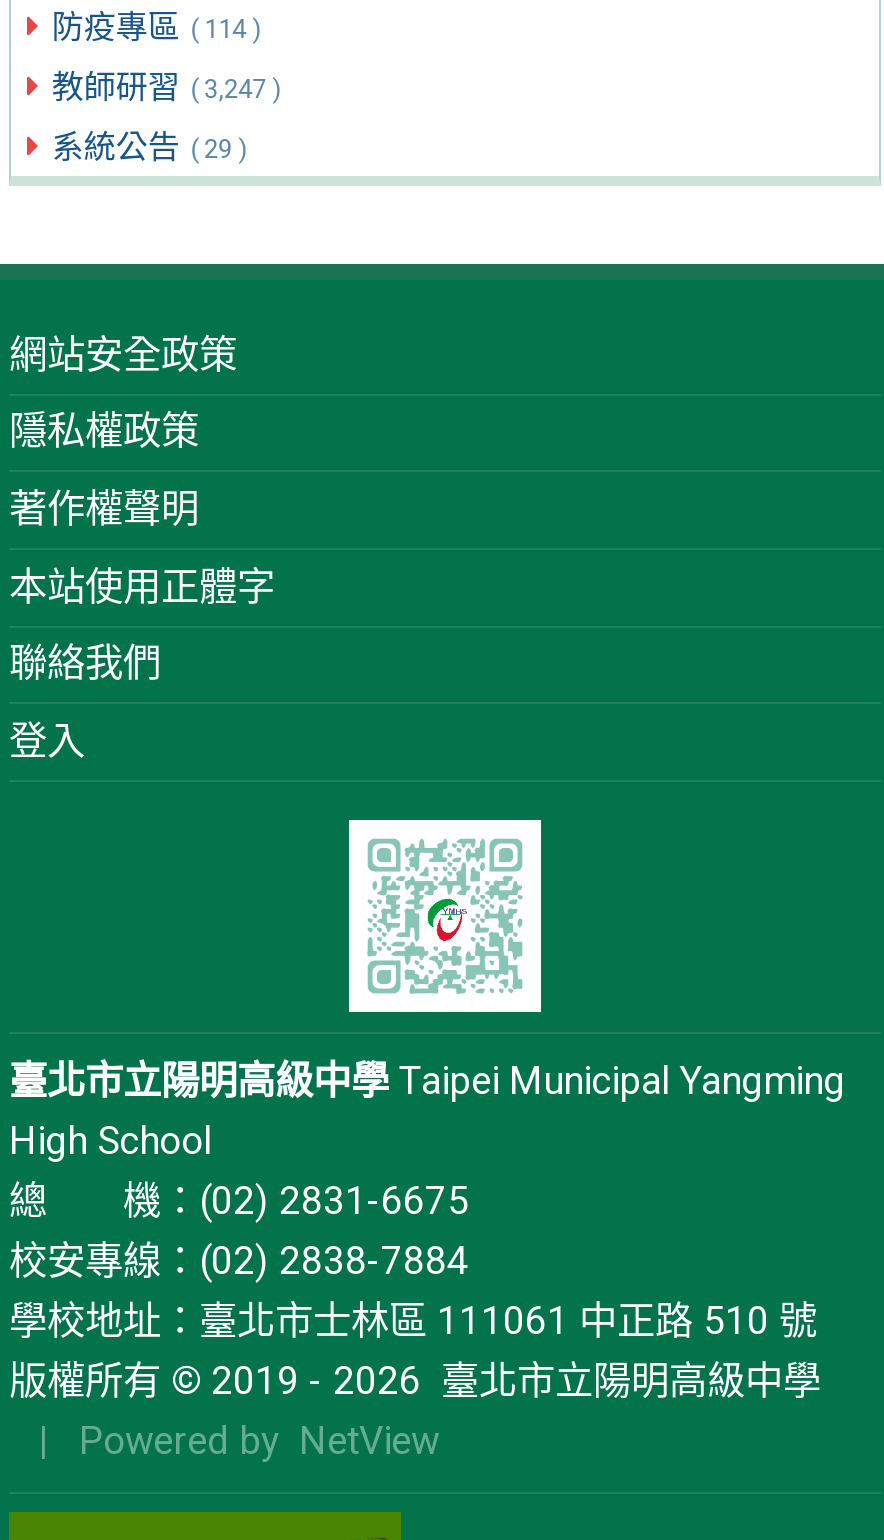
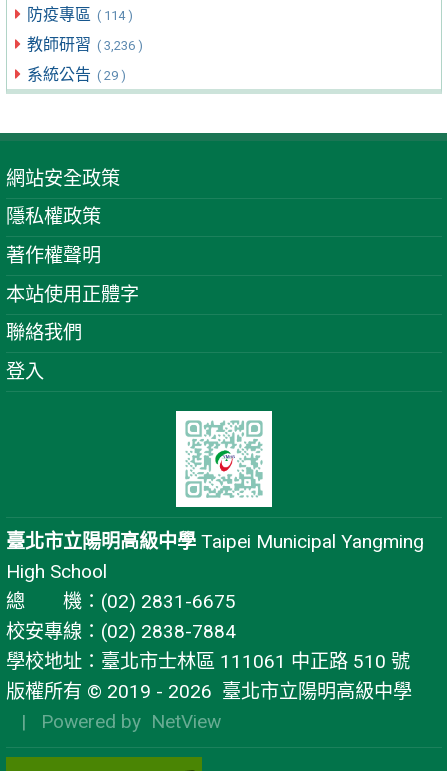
[52,68,282,106] 教師研習 ( 3,247 ) -> [27,35,143,54] 教師研習 ( 3,236 )

